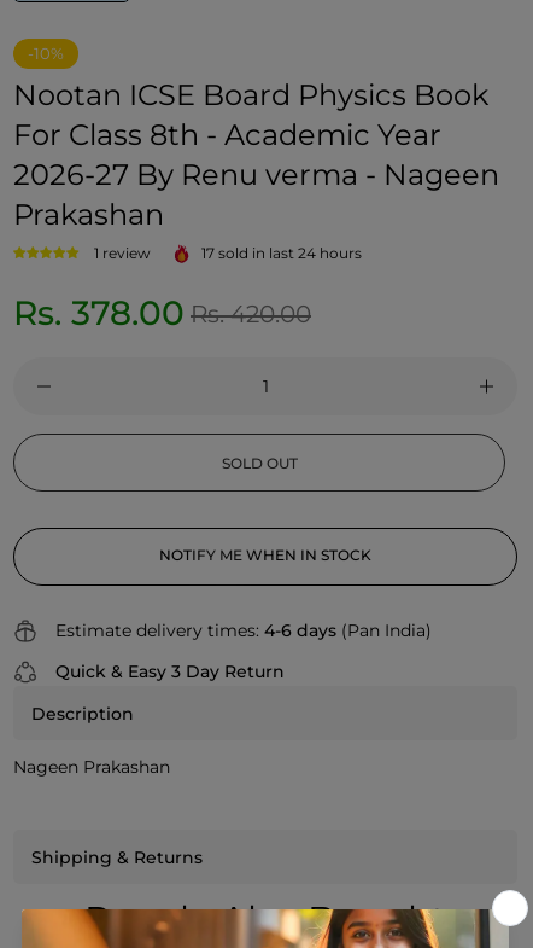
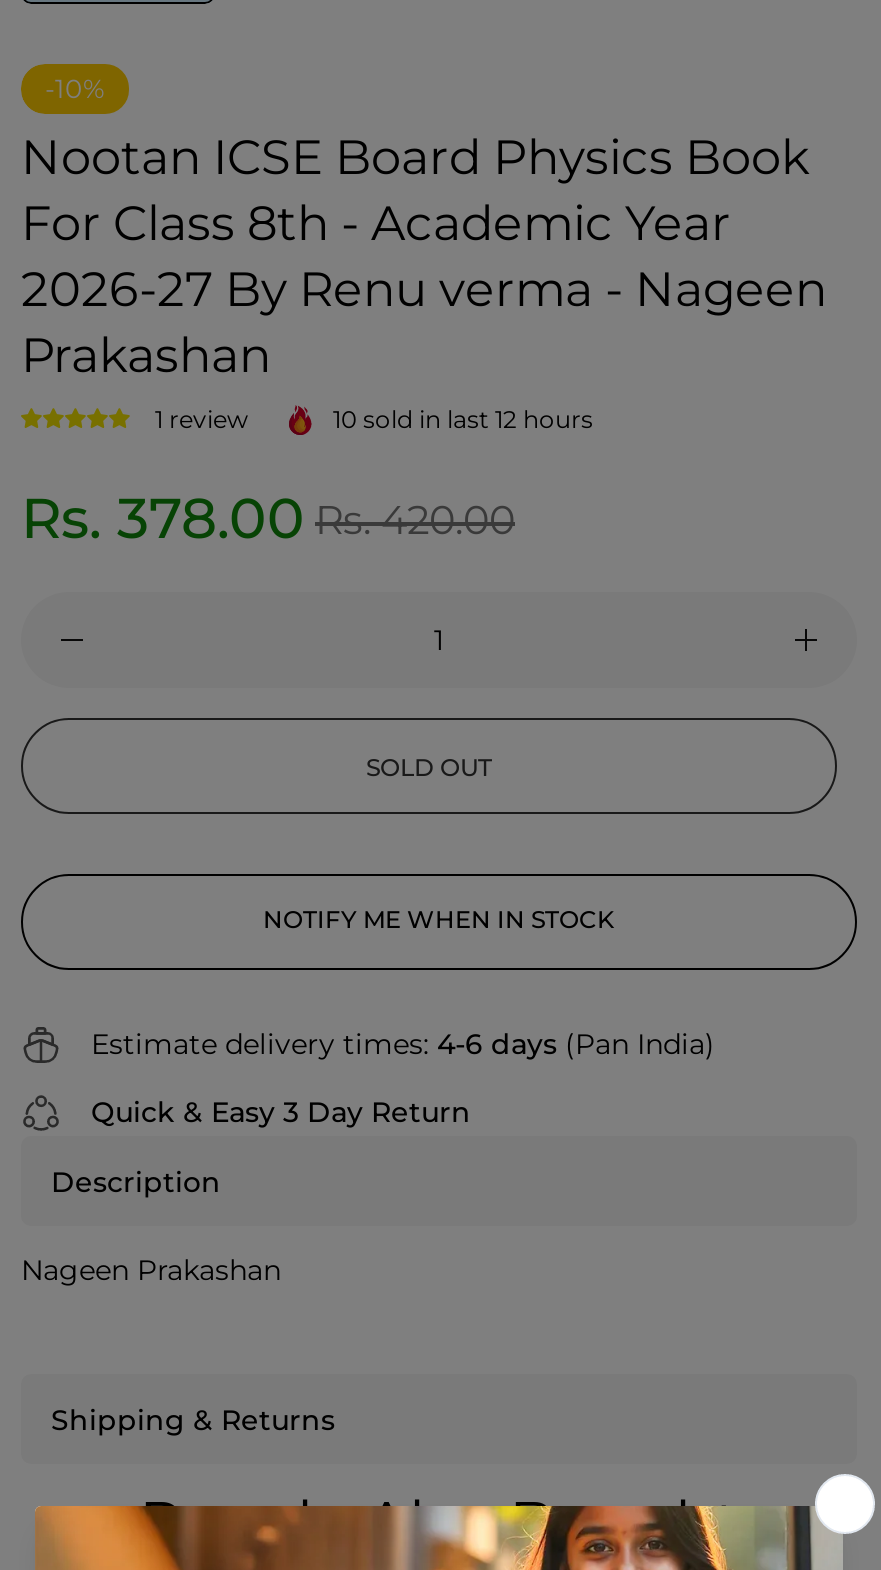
[201,244,362,262] 17 sold in last 24 hours -> [333,404,593,434] 10 sold in last 12 hours

